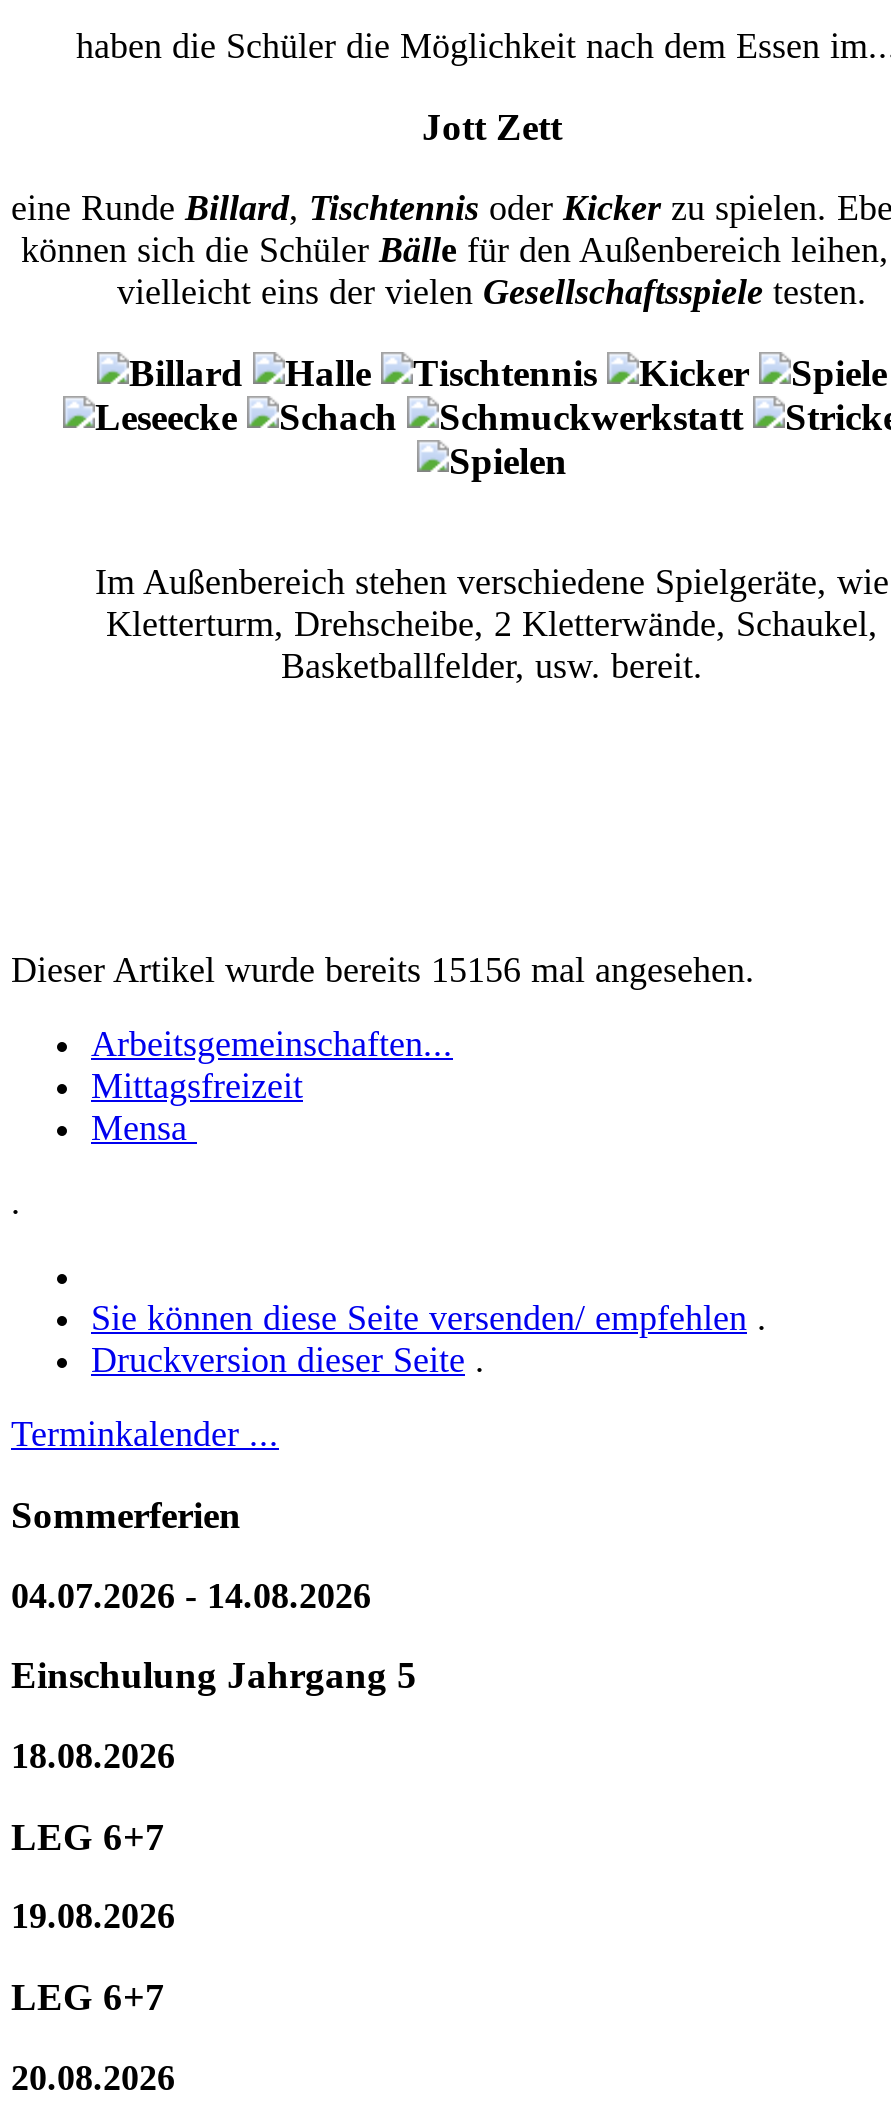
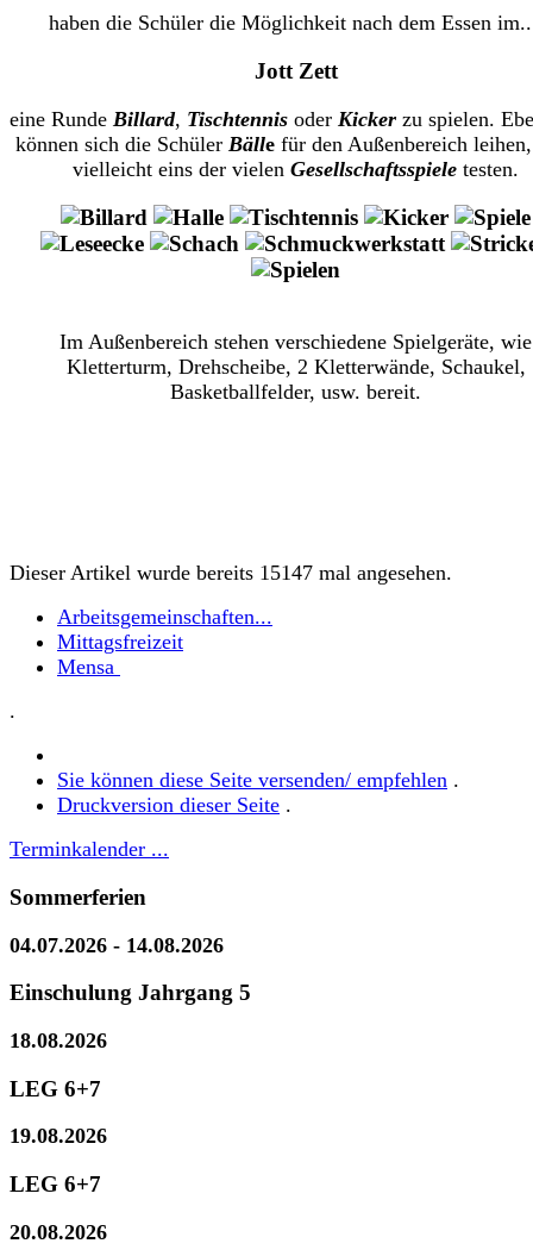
[11,950,755,990] Dieser Artikel wurde bereits 15156 mal angesehen. -> [10,561,452,585] Dieser Artikel wurde bereits 15147 mal angesehen.

